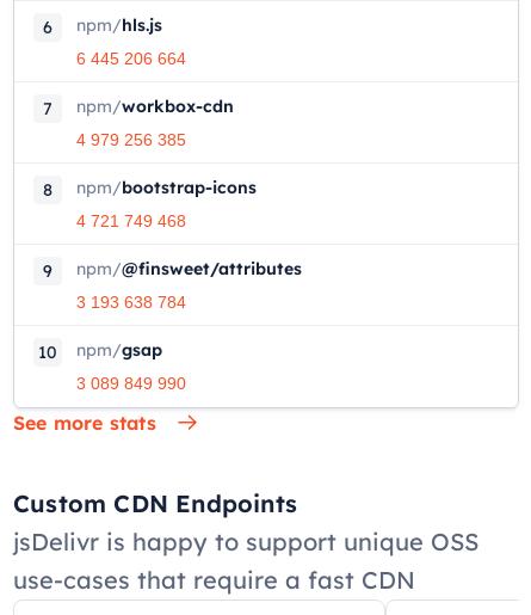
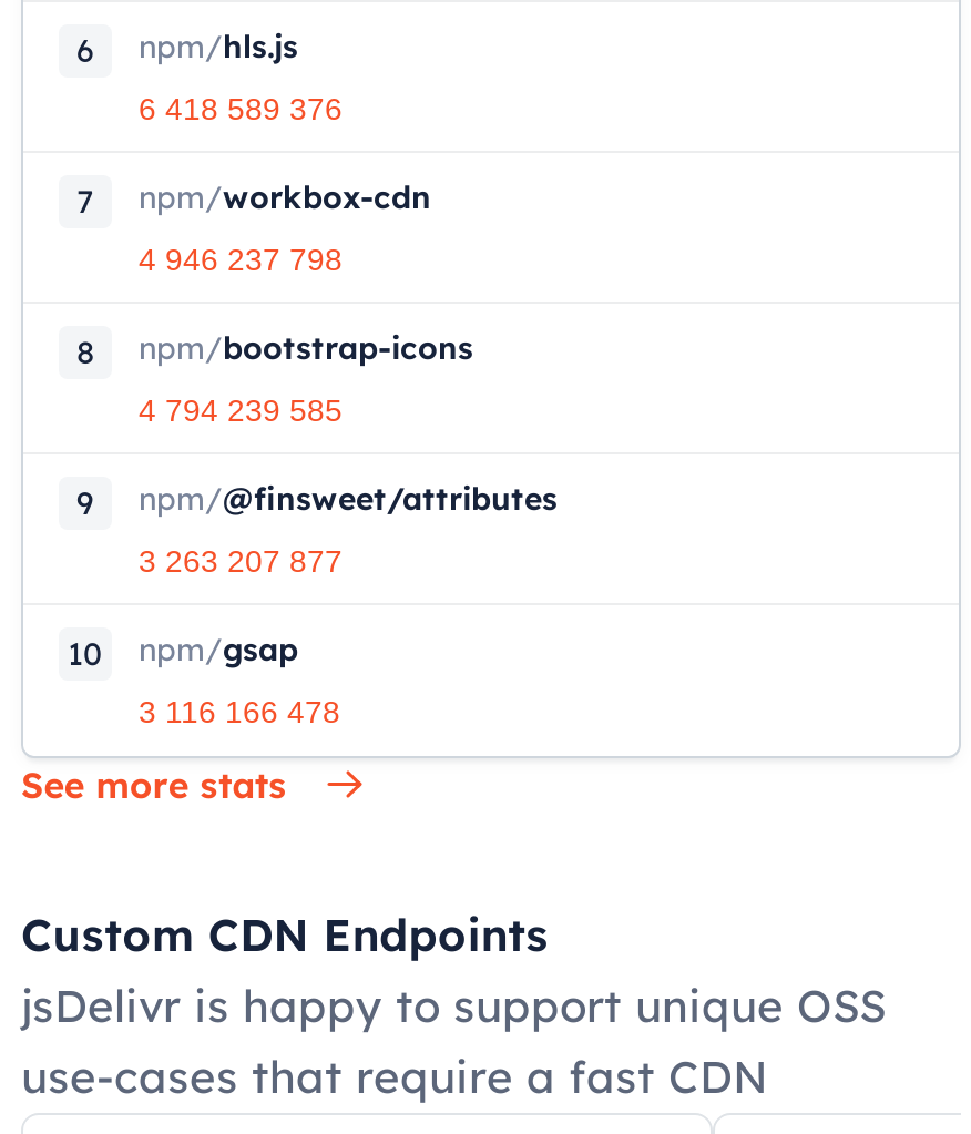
[76,49,186,68] 6 445 206 664 -> [139,91,343,126] 6 418 589 376
[76,130,186,149] 4 979 256 385 -> [139,242,343,277] 4 946 237 798
[76,211,186,230] 4 721 749 468 -> [139,392,343,428] 4 794 239 585
[76,293,186,312] 3 193 638 784 -> [139,543,343,579] 3 263 207 877
[76,374,186,393] 3 089 849 990 -> [139,694,340,729] 3 116 166 478

